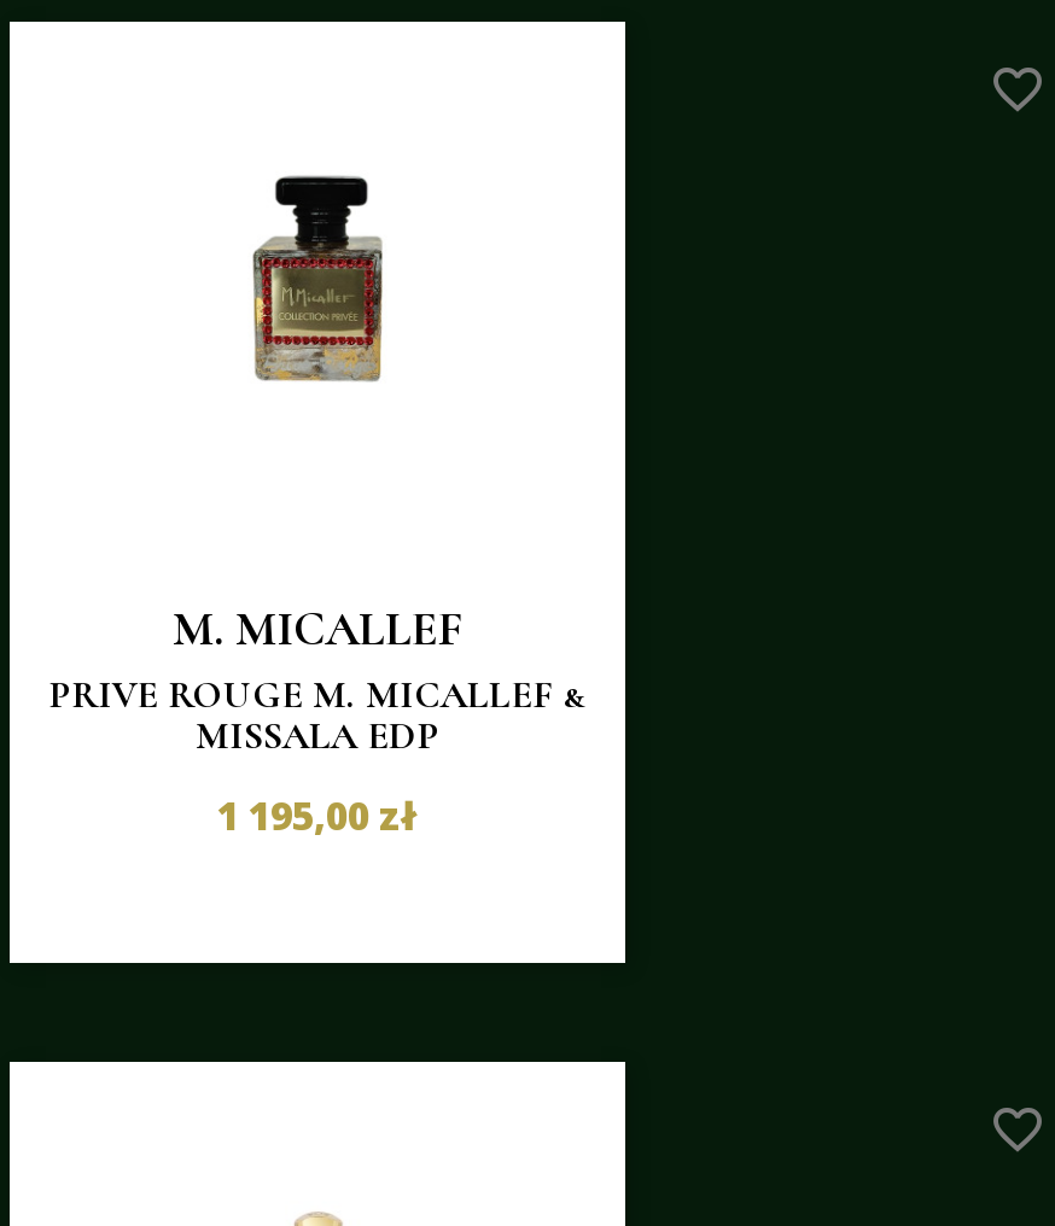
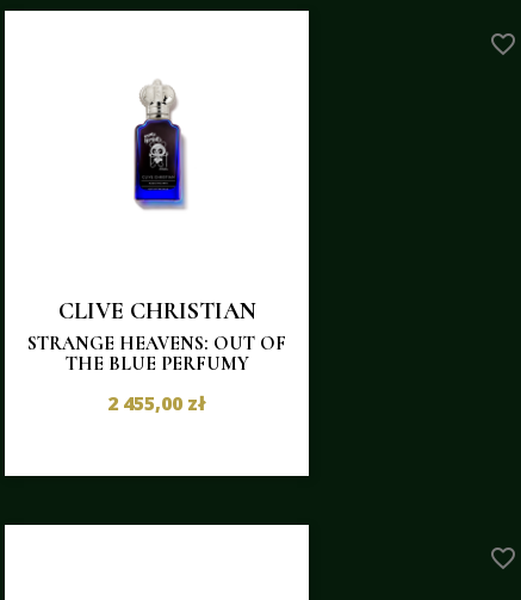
[251,164,384,422] [image] -> [125,80,188,210] [image]
[49,600,585,760] M. MICALLEF | PRIVE ROUGE M. MICALLEF & | MISSALA EDP -> [27,297,286,376] CLIVE CHRISTIAN | STRANGE HEAVENS: OUT OF | THE BLUE PERFUMY
[217,790,418,843] 1 195,00 zł -> [107,390,206,417] 2 455,00 zł

